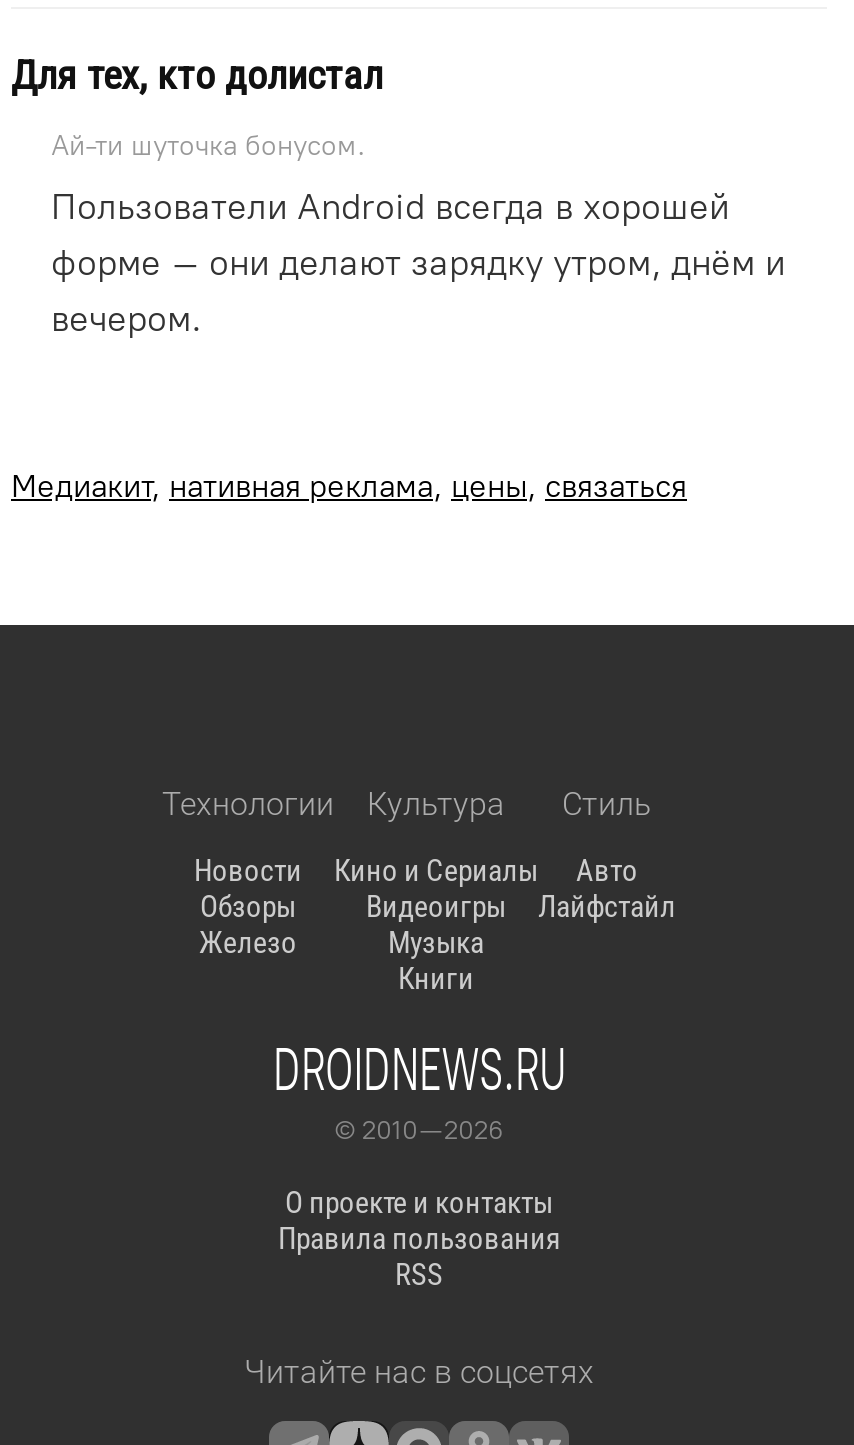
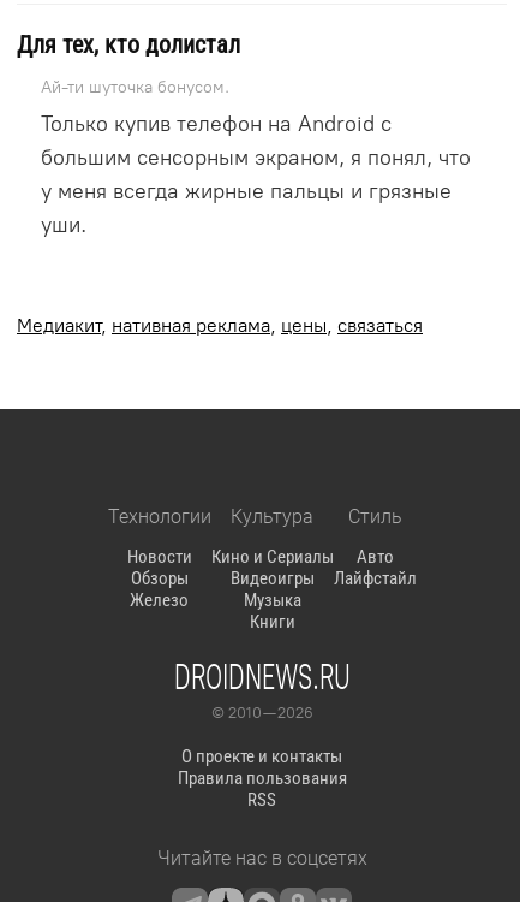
[51,184,785,340] Пользователи Android всегда в хорошей | форме – они делают зарядку утром, днём и | вечером. -> [41,110,471,238] Только купив телефон на Android с | большим сенсорным экраном, я понял, что | у меня всегда жирные пальцы и грязные | уши.

